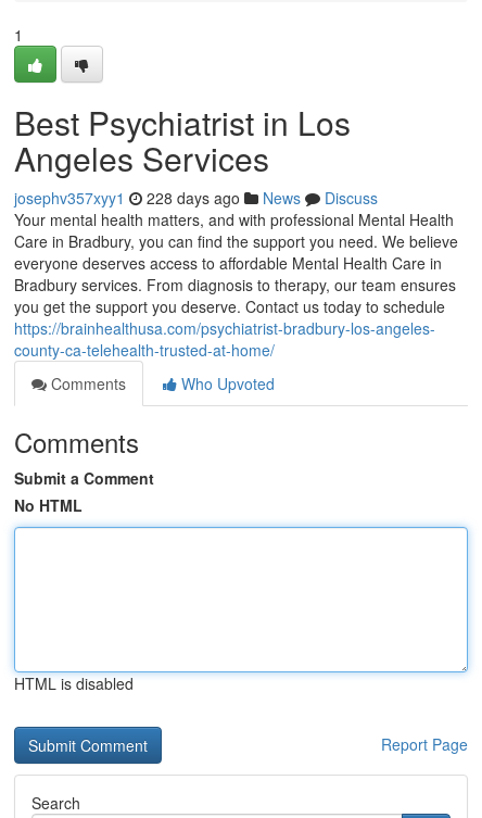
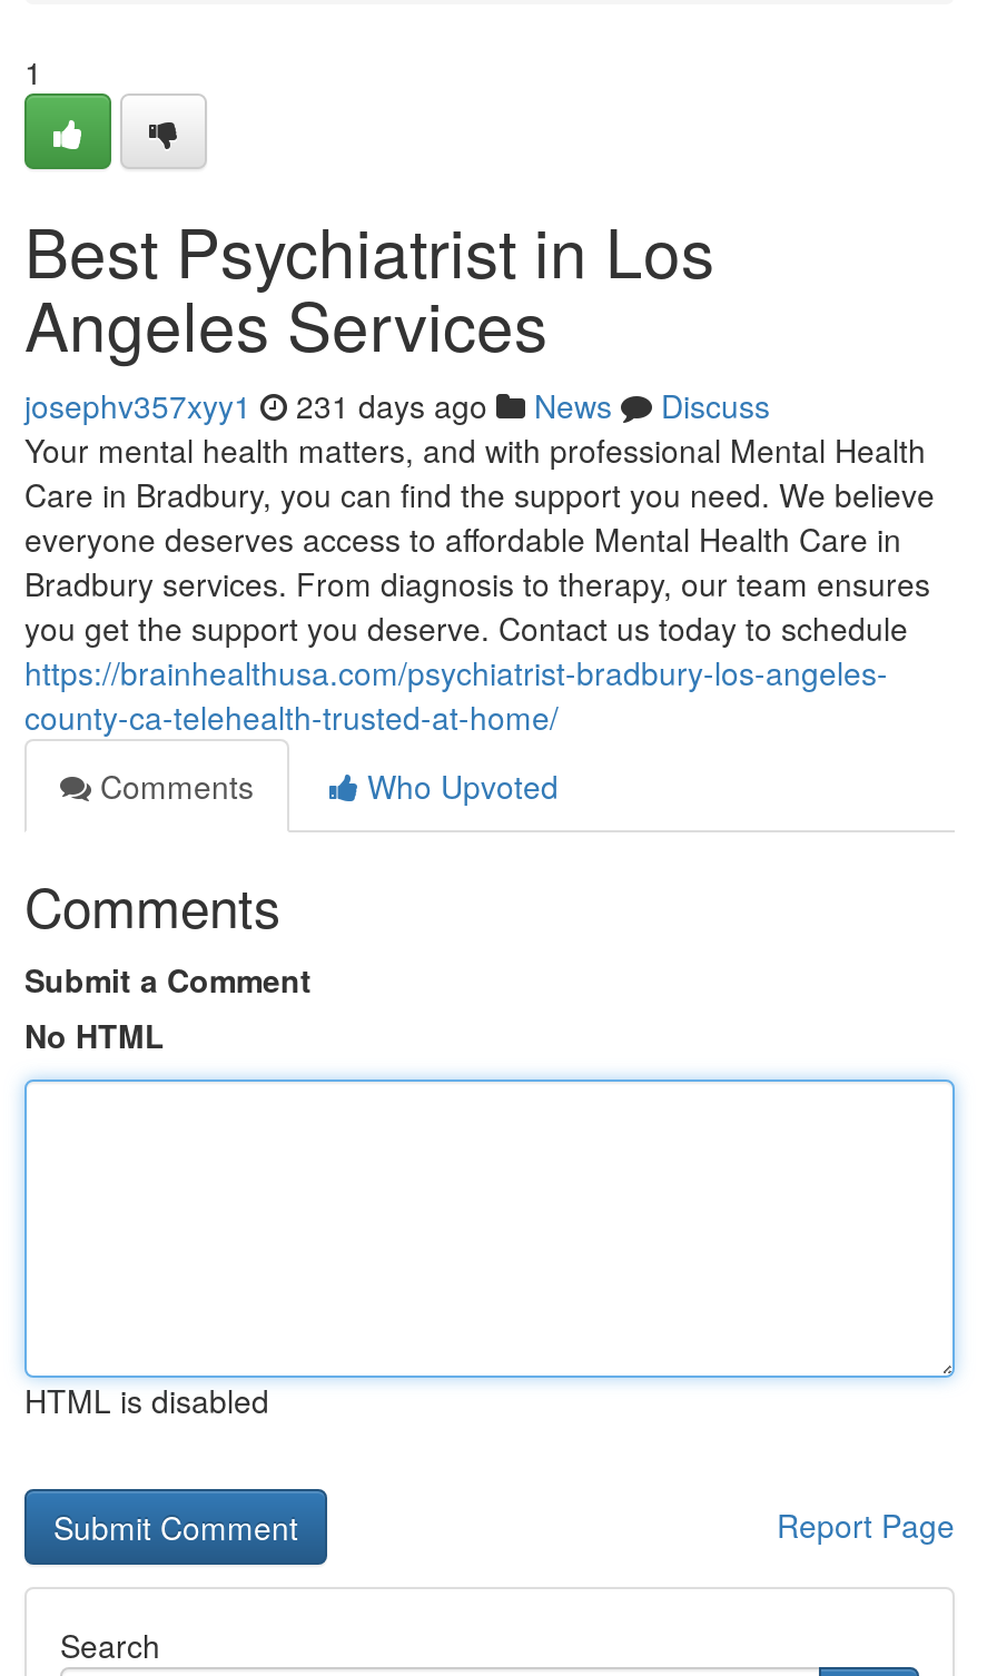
[14,187,378,209] josephv357xyy1 228 days ago News Discuss -> [24,383,770,427] josephv357xyy1 231 days ago News Discuss

